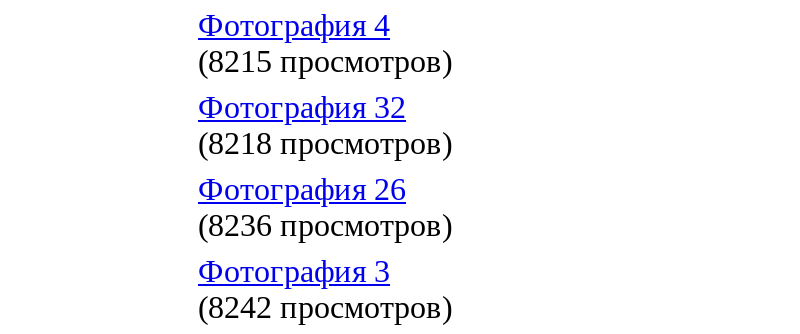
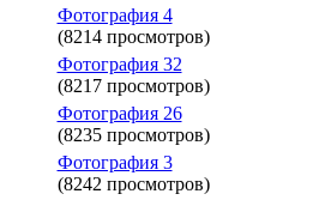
[198,45,452,79] (8215 просмотров) -> [57,27,209,47] (8214 просмотров)
[198,127,452,161] (8218 просмотров) -> [57,76,209,96] (8217 просмотров)
[198,209,452,243] (8236 просмотров) -> [57,125,209,145] (8235 просмотров)

